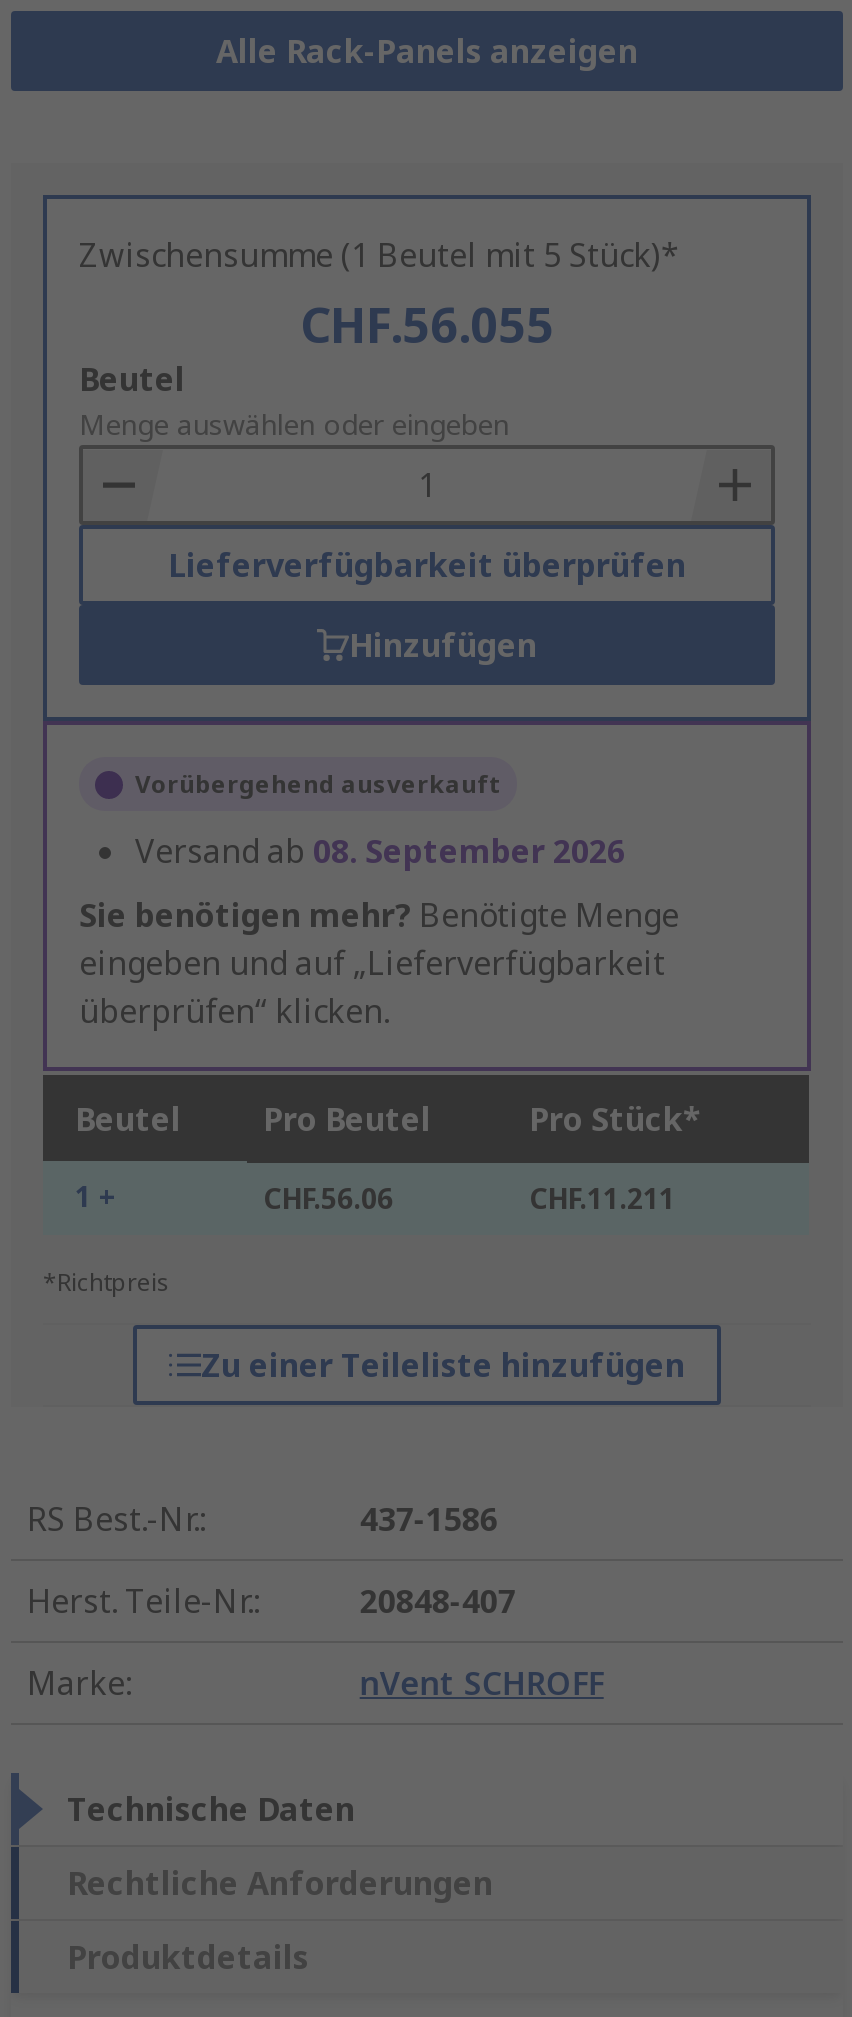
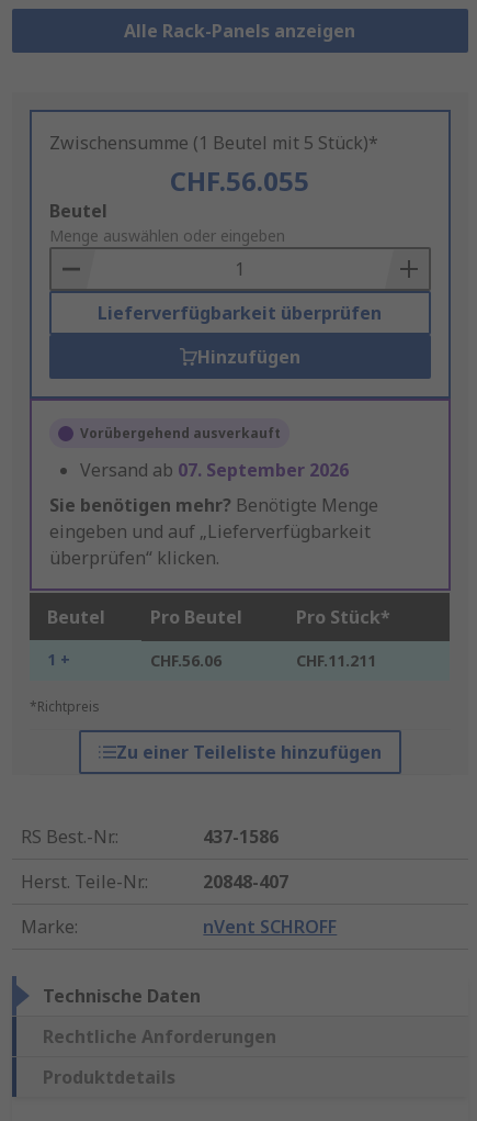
[135,830,625,874] Versand ab 08. September 2026 -> [80,458,349,483] Versand ab 07. September 2026

